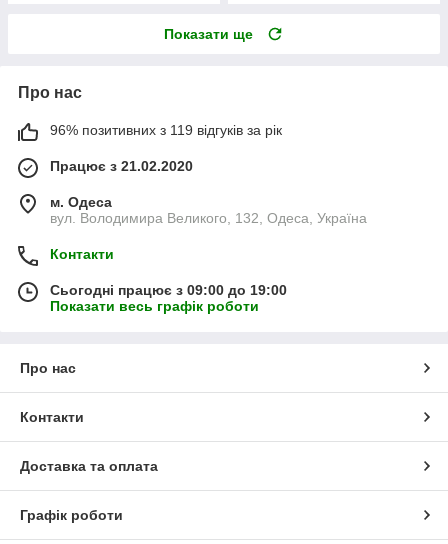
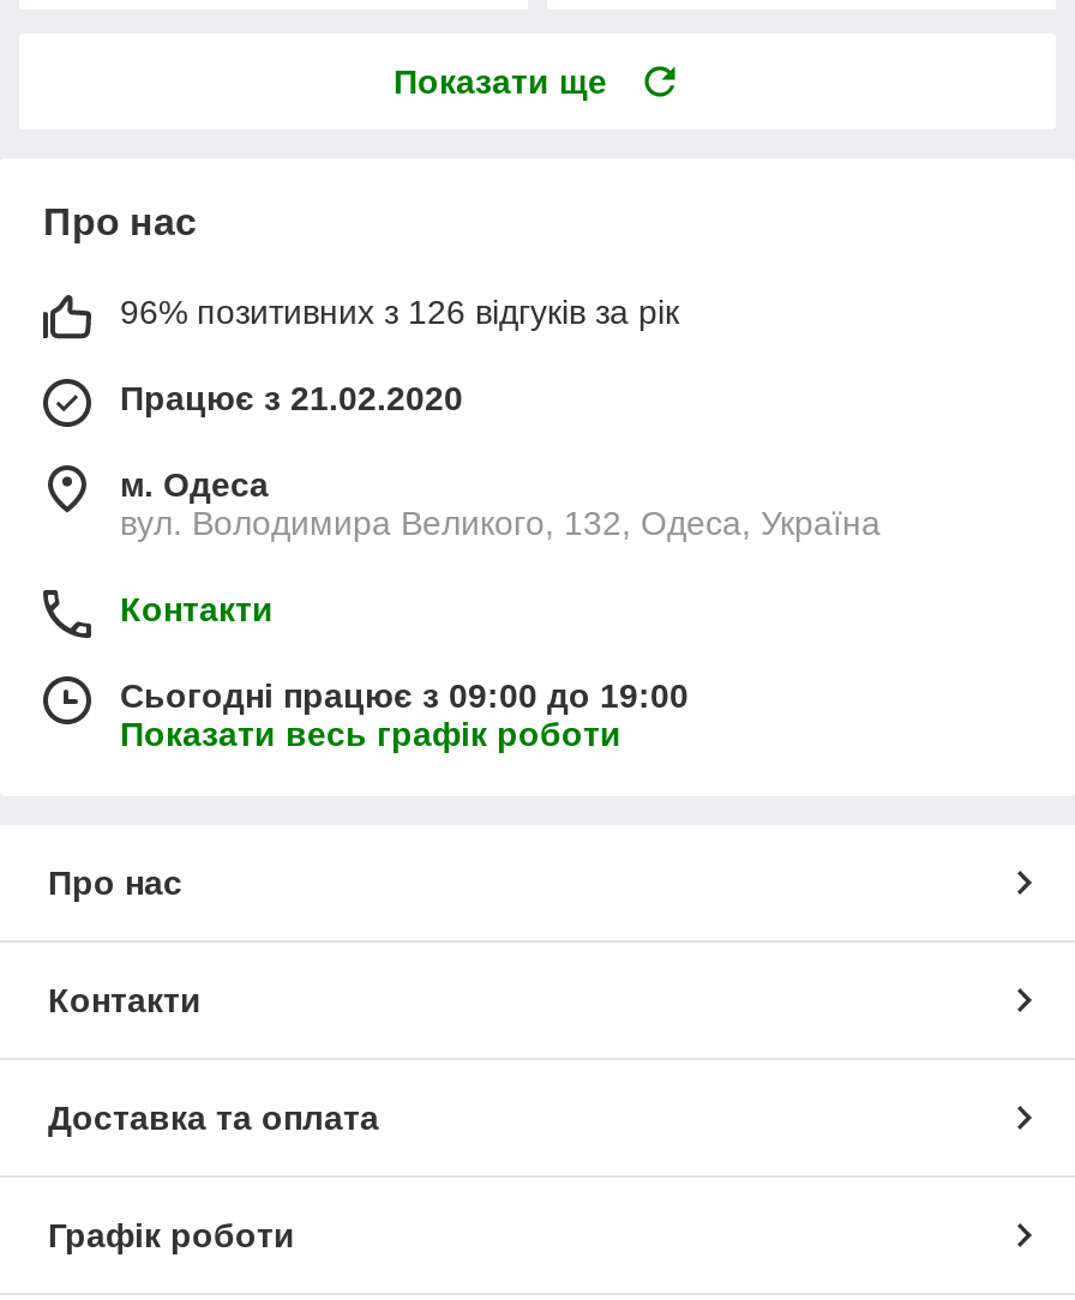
[50,122,282,138] 96% позитивних з 119 відгуків за рік -> [120,292,679,331] 96% позитивних з 126 відгуків за рік

